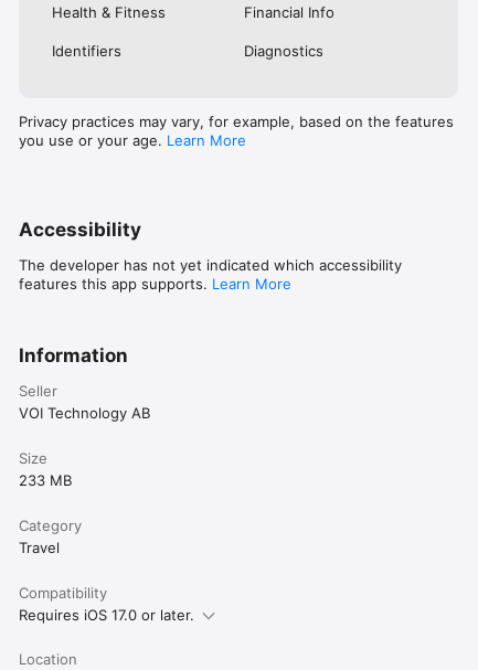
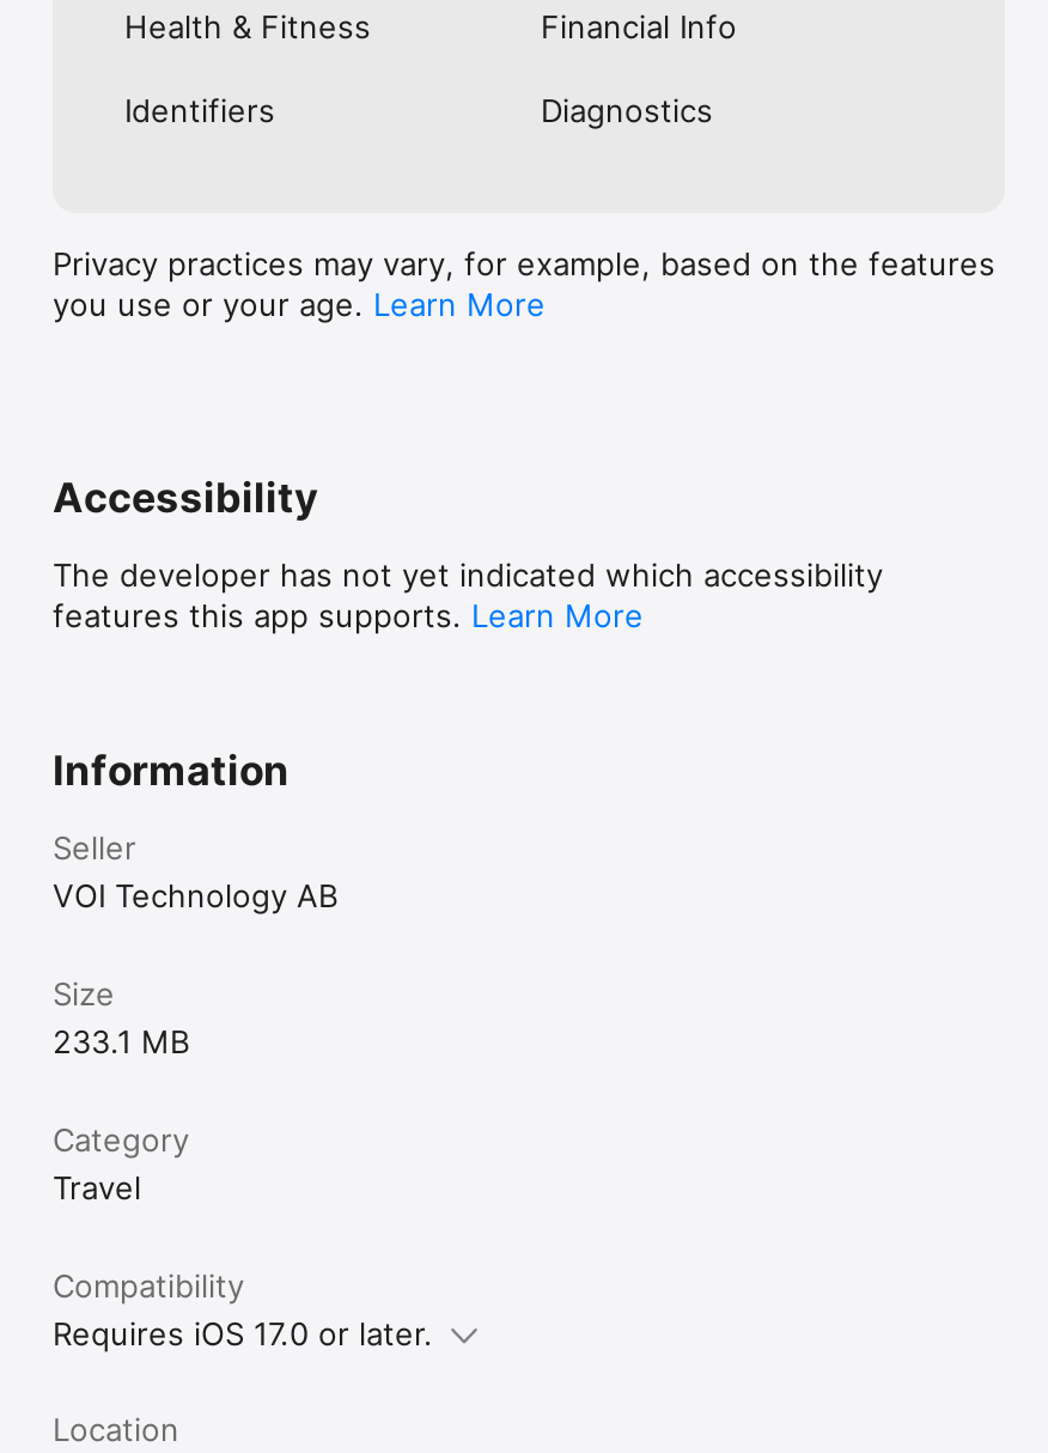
[19,471,72,489] 233 MB -> [53,1022,189,1061] 233.1 MB

